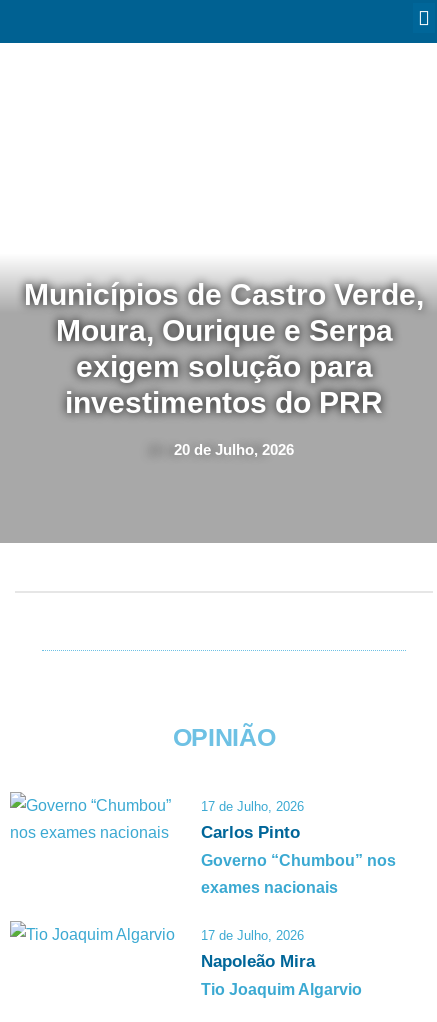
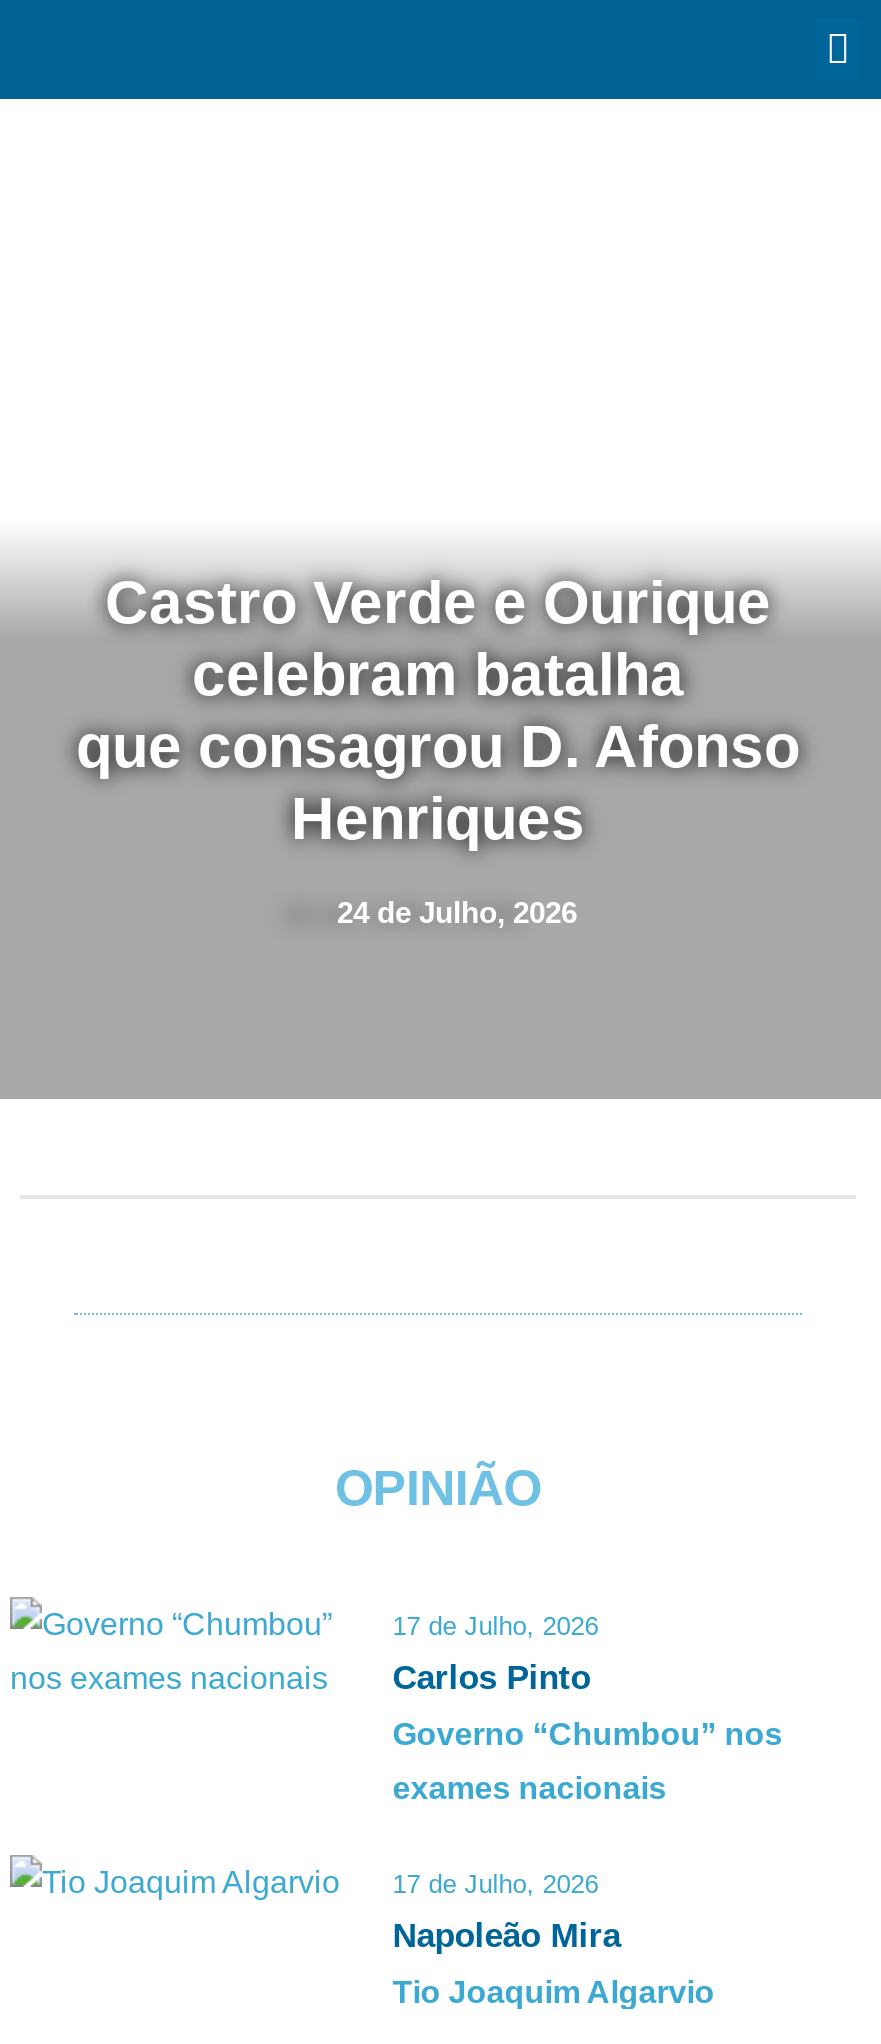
[24,278,424,419] Municípios de Castro Verde, | Moura, Ourique e Serpa | exigem solução para | investimentos do PRR -> [76,569,800,851] Castro Verde e Ourique | celebram batalha | que consagrou D. Afonso | Henriques
[173,441,293,458] 20 de Julho, 2026 -> [337,895,577,929] 24 de Julho, 2026

